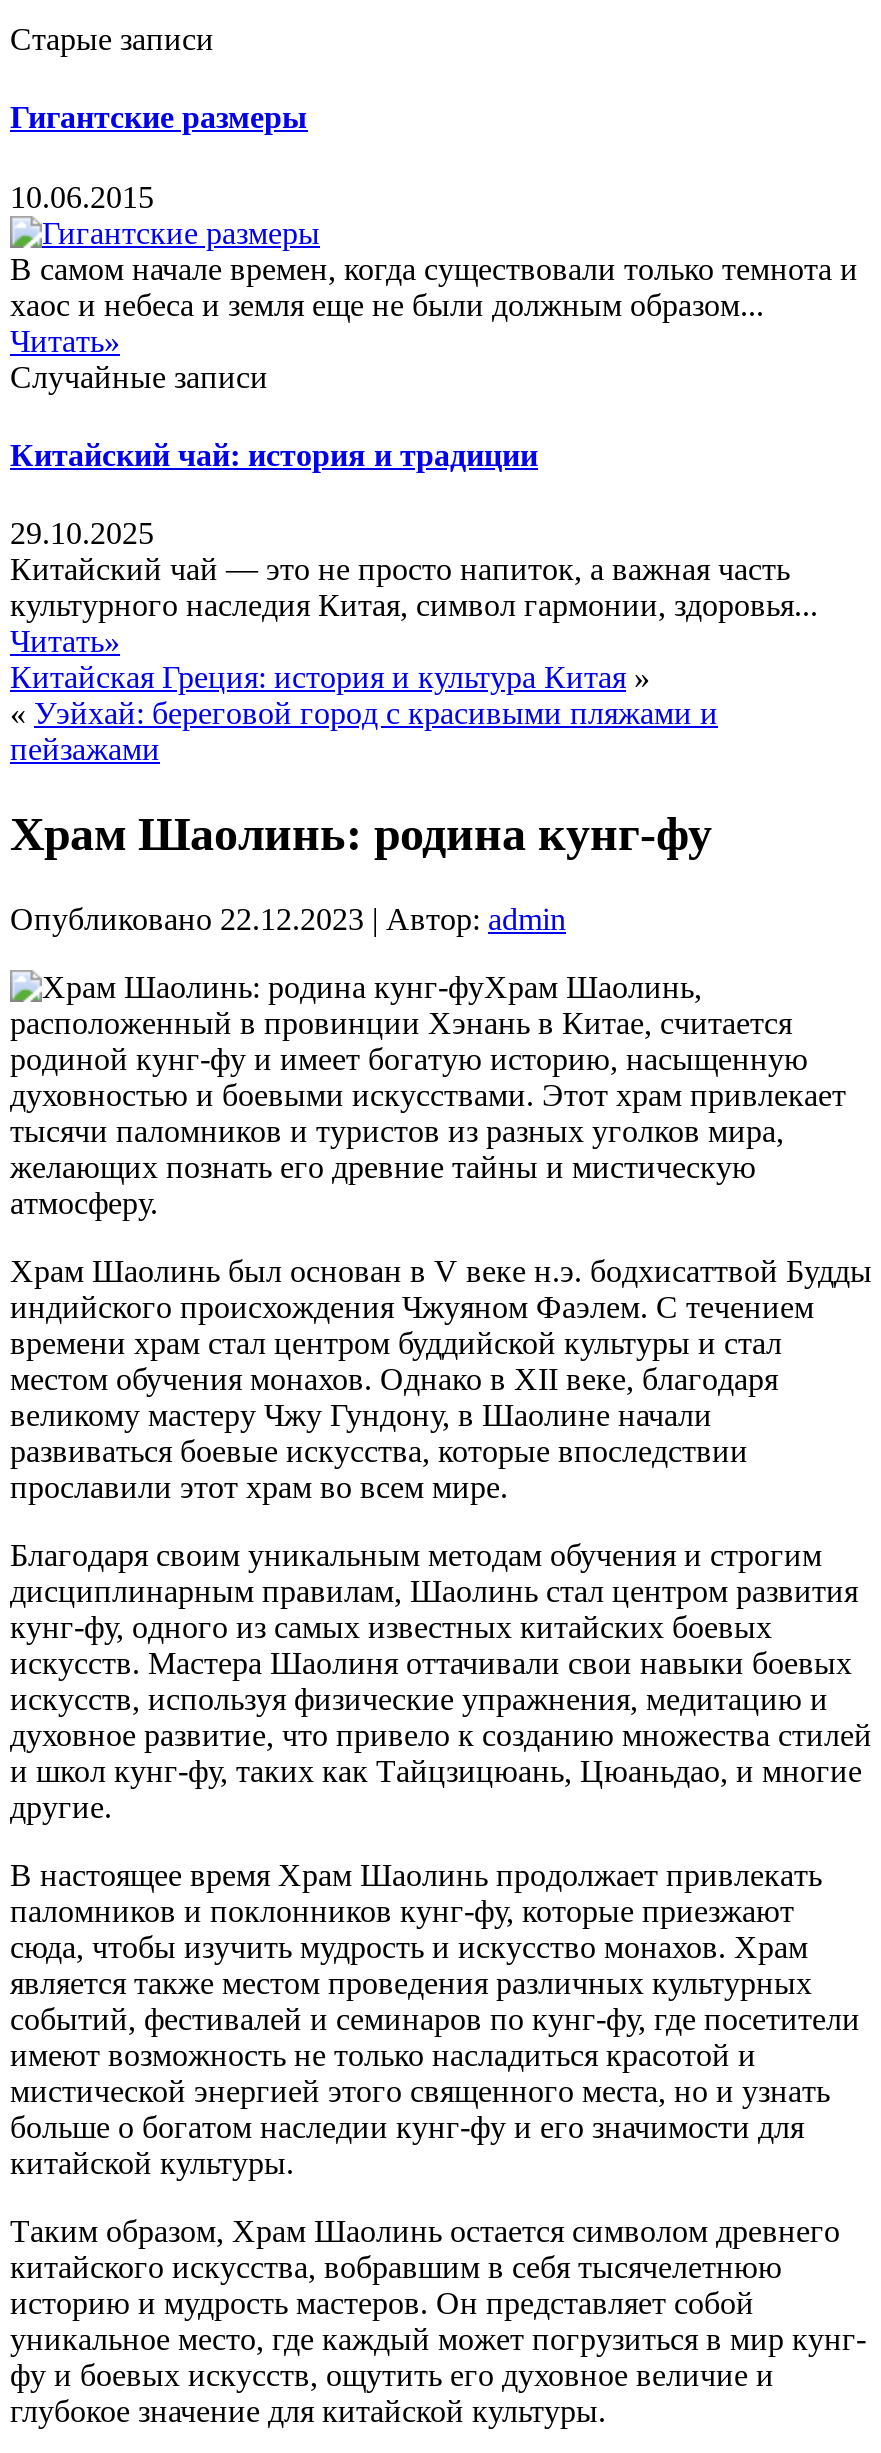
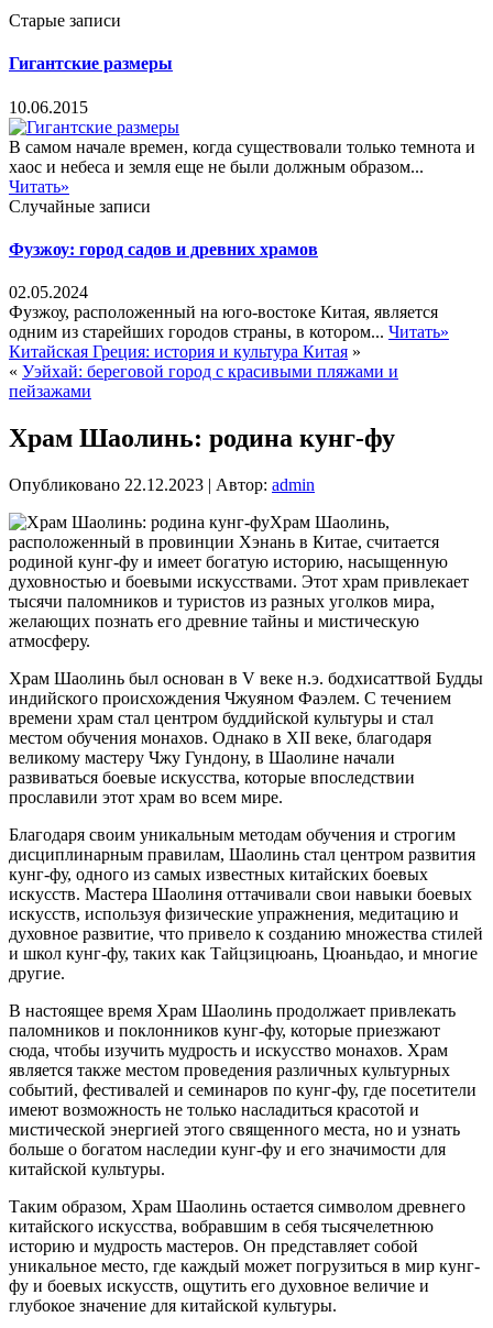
[10,438,538,472] Китайский чай: история и традиции -> [9,240,318,258] Фузжоу: город садов и древних храмов
[10,516,818,658] 29.10.2025 | Китайский чай — это не просто напиток, а важная часть | культурного наследия Китая, символ гармонии, здоровья... | Читать» -> [9,283,449,341] 02.05.2024 | Фузжоу, расположенный на юго-востоке Китая, является | одним из старейших городов страны, в котором... Читать»

